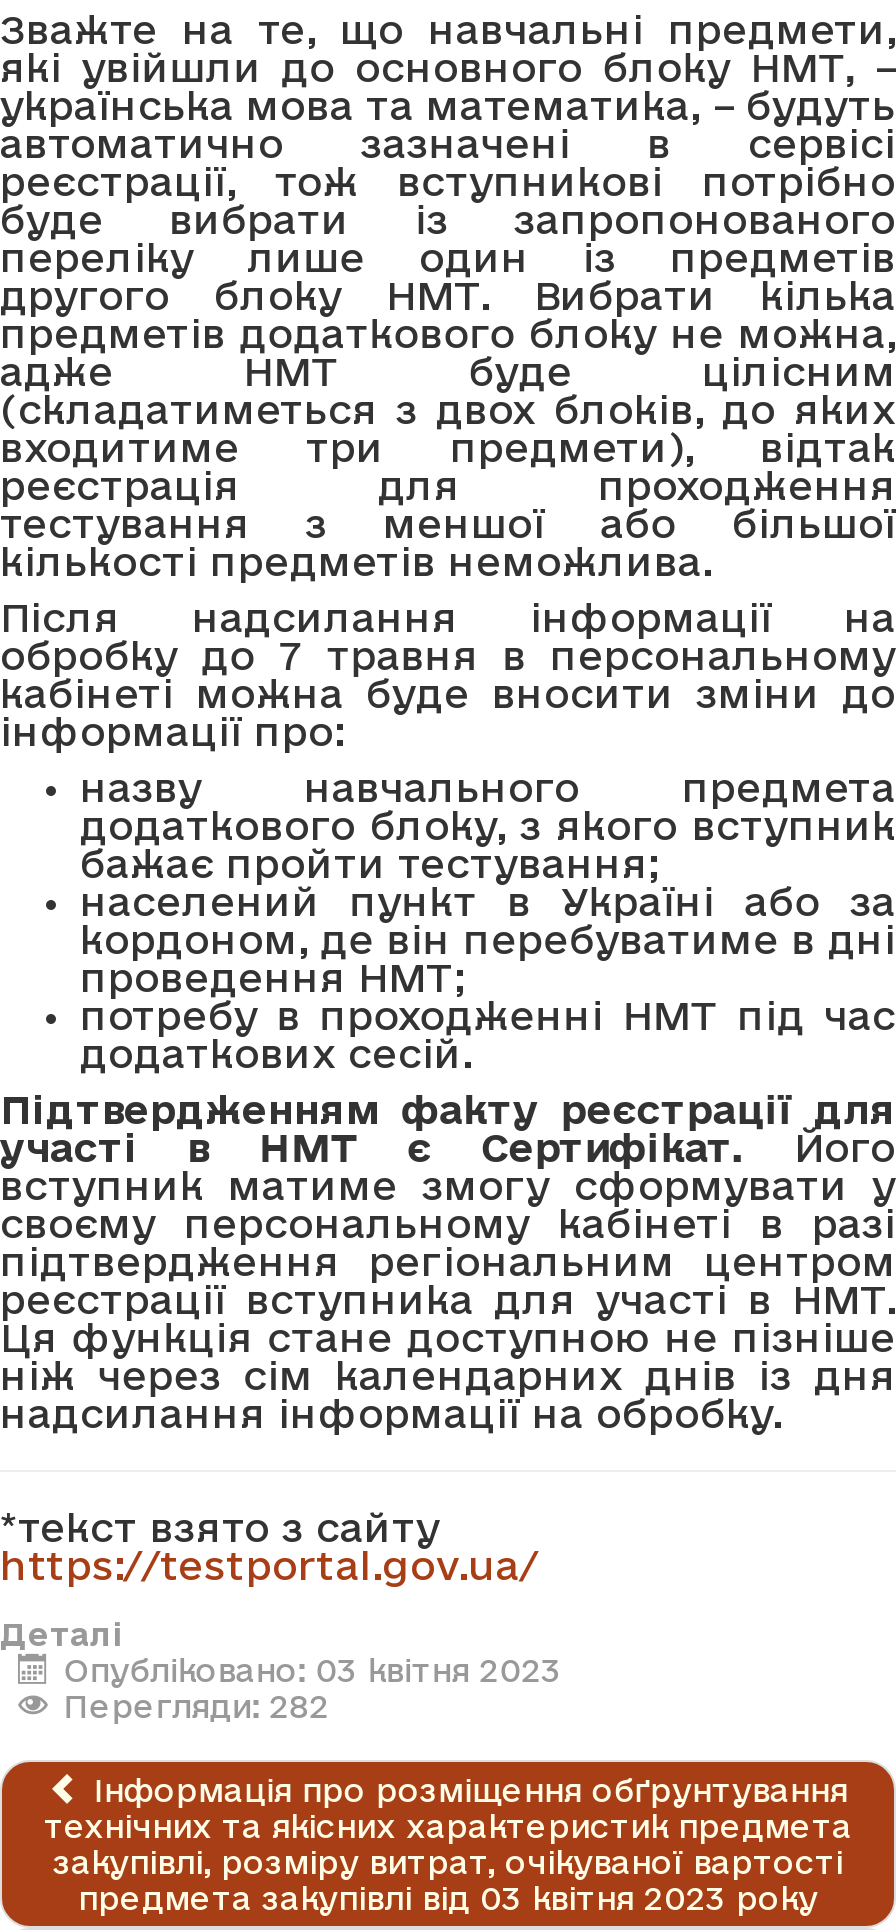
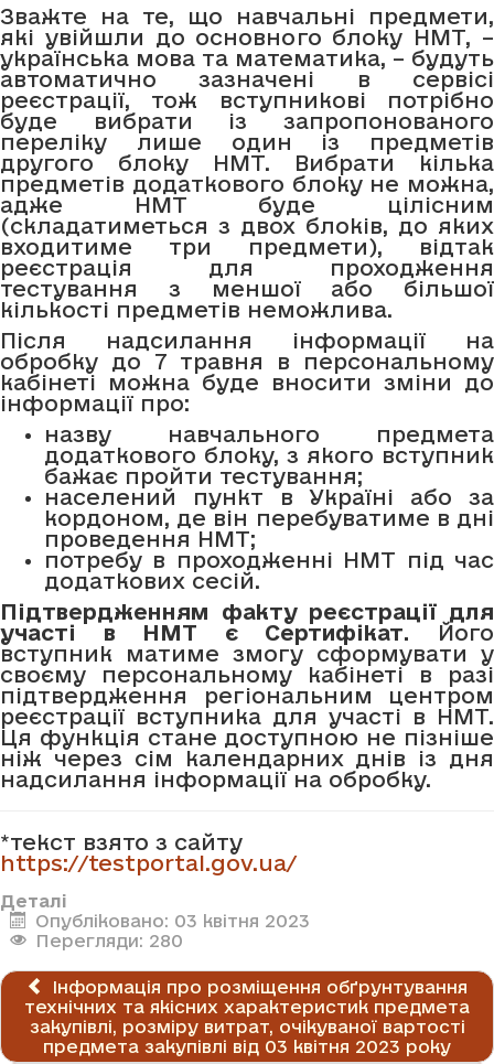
[64,1688,330,1724] Перегляди: 282 -> [35,931,183,951] Перегляди: 280

